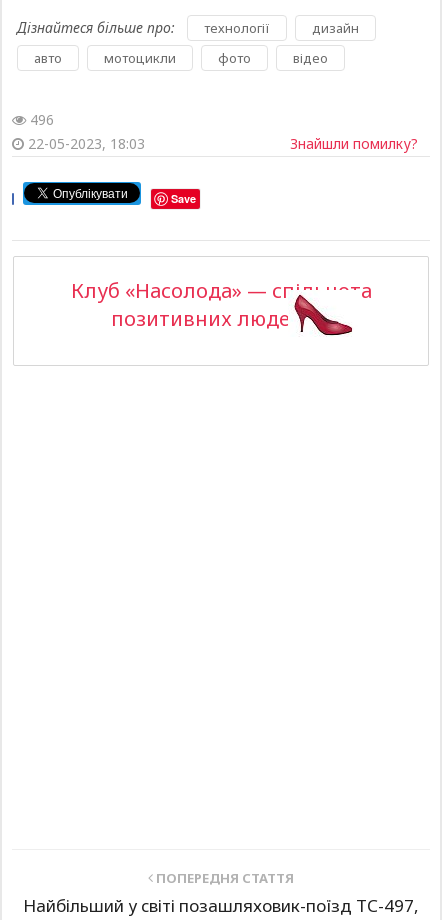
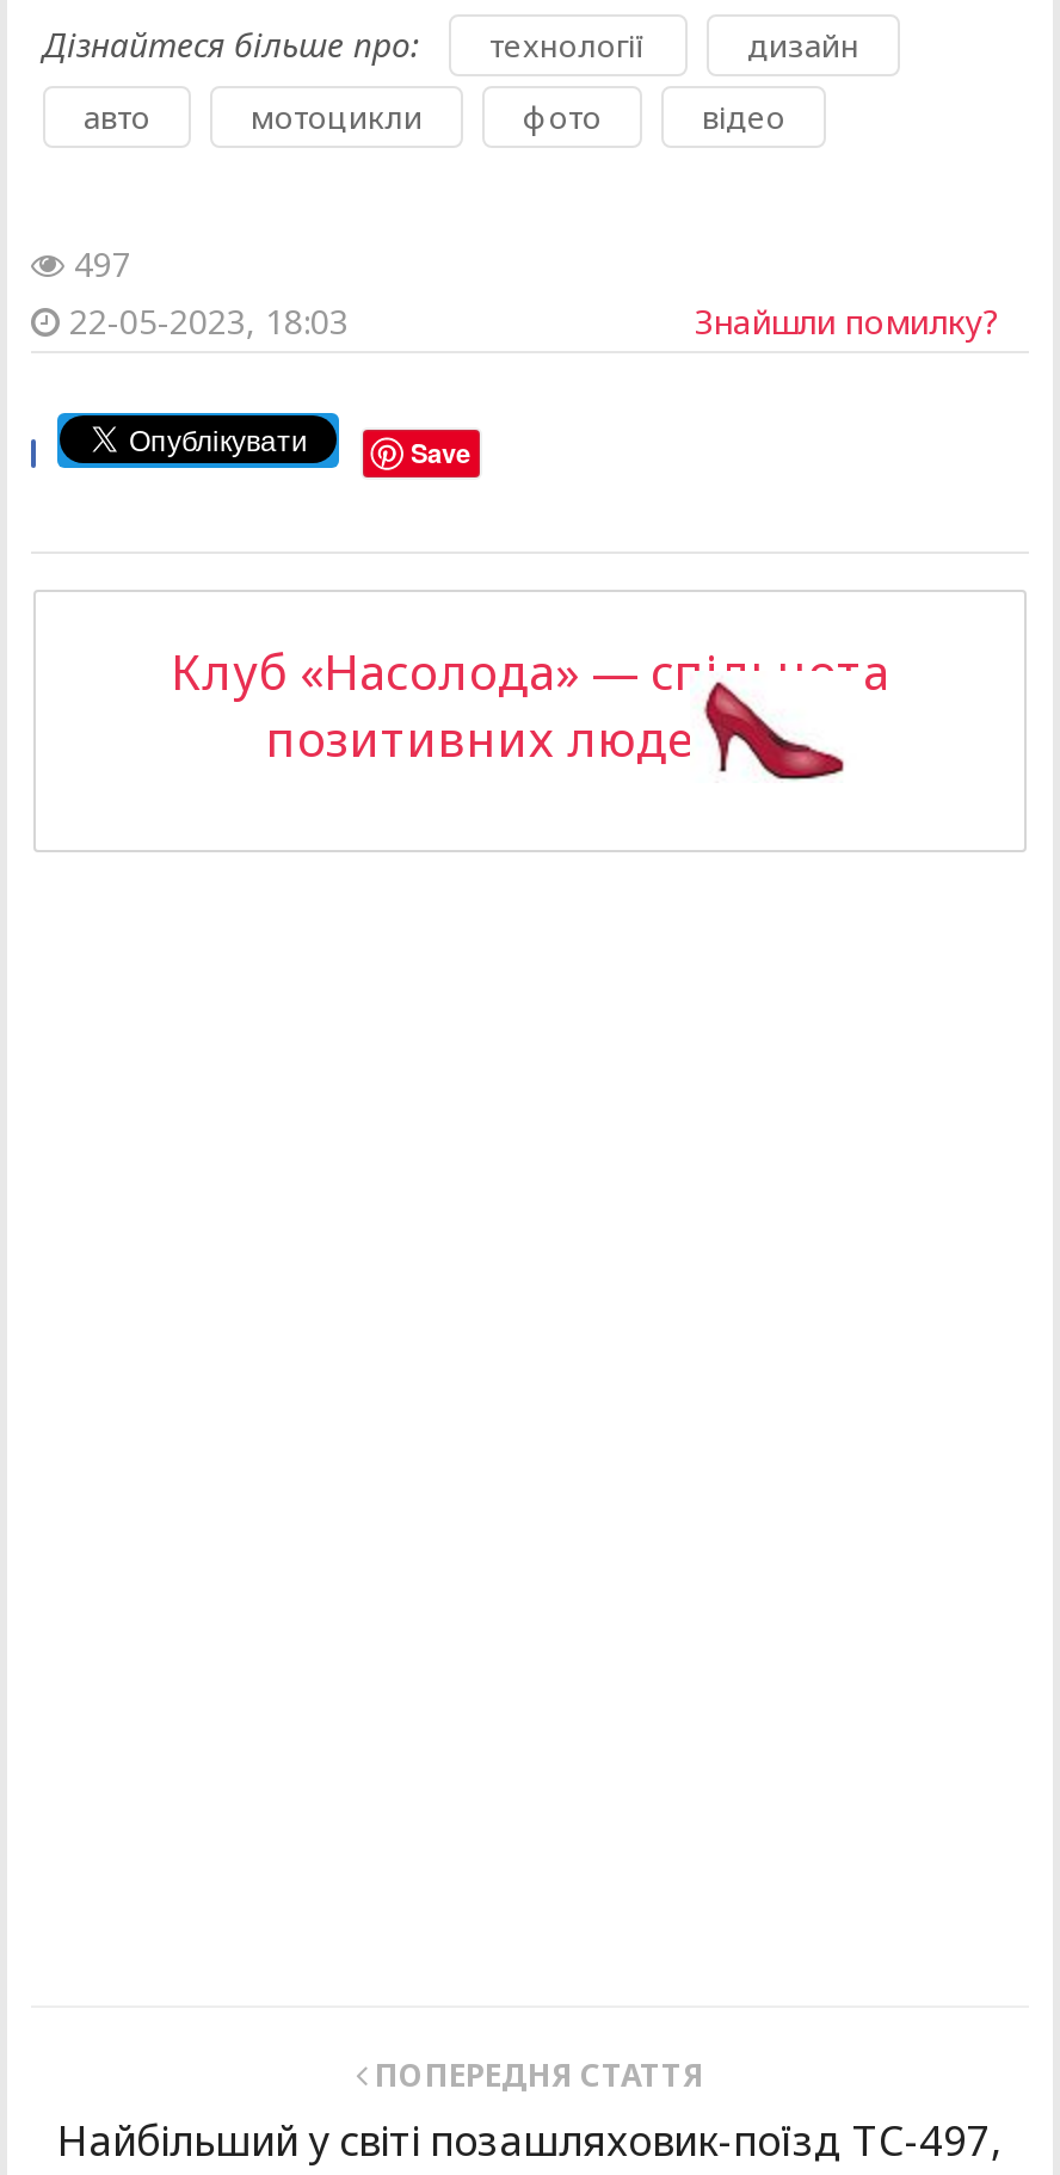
[26,110,54,129] 496 -> [64,241,131,286] 497

